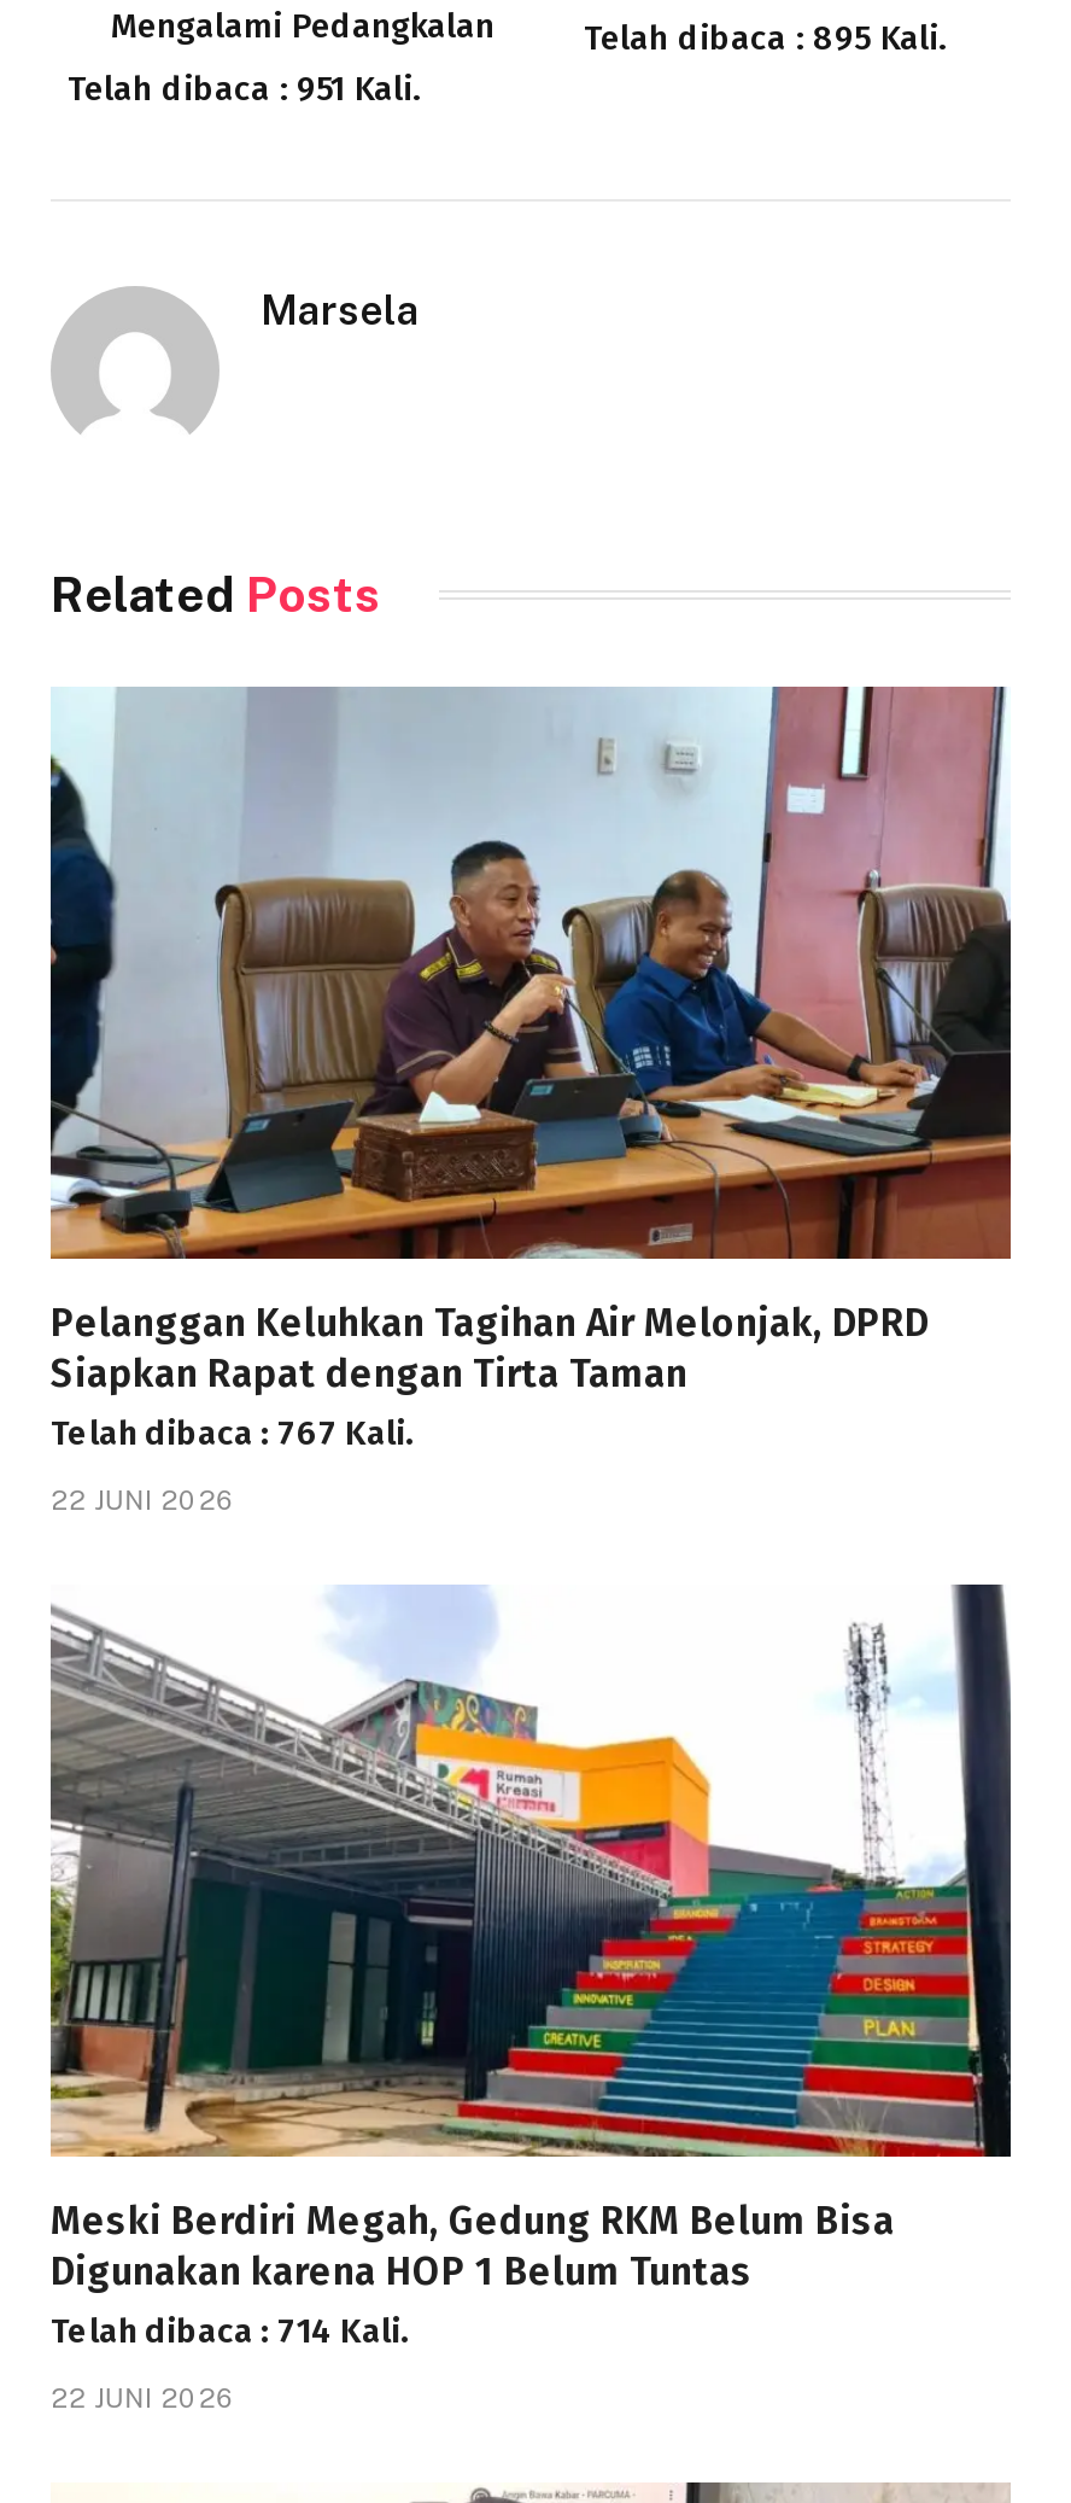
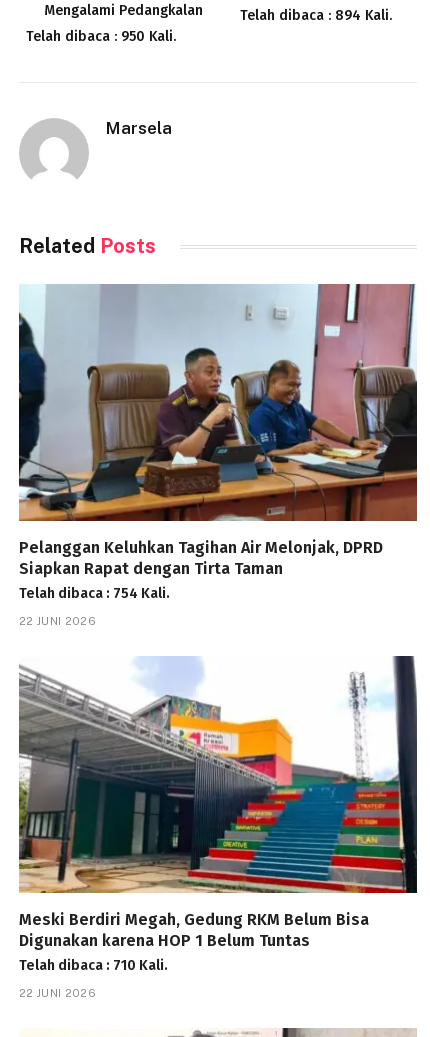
[584,18,946,59] Telah dibaca : 895 Kali. -> [240,7,392,24] Telah dibaca : 894 Kali.
[68,68,420,109] Telah dibaca : 951 Kali. -> [26,28,176,45] Telah dibaca : 950 Kali.
[51,1412,415,1454] Telah dibaca : 767 Kali. -> [19,585,170,602] Telah dibaca : 754 Kali.
[51,2310,410,2351] Telah dibaca : 714 Kali. -> [19,957,168,974] Telah dibaca : 710 Kali.

